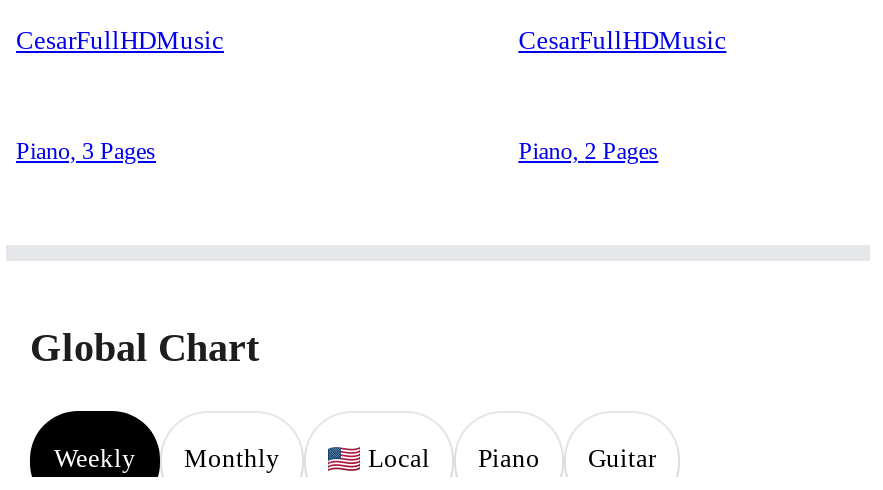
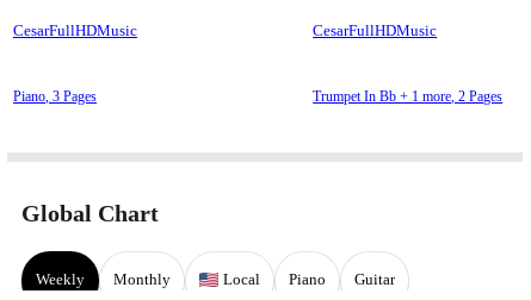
[518,137,658,165] Piano, 2 Pages -> [313,88,503,105] Trumpet In Bb + 1 more, 2 Pages

